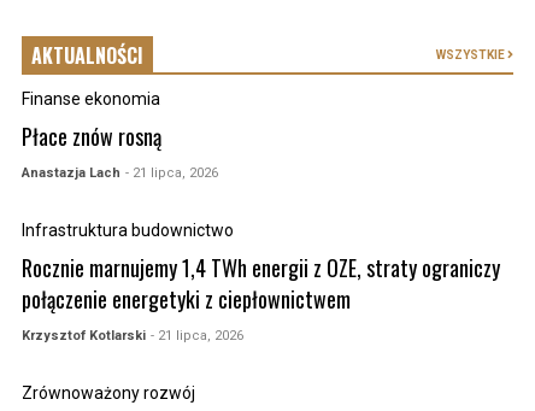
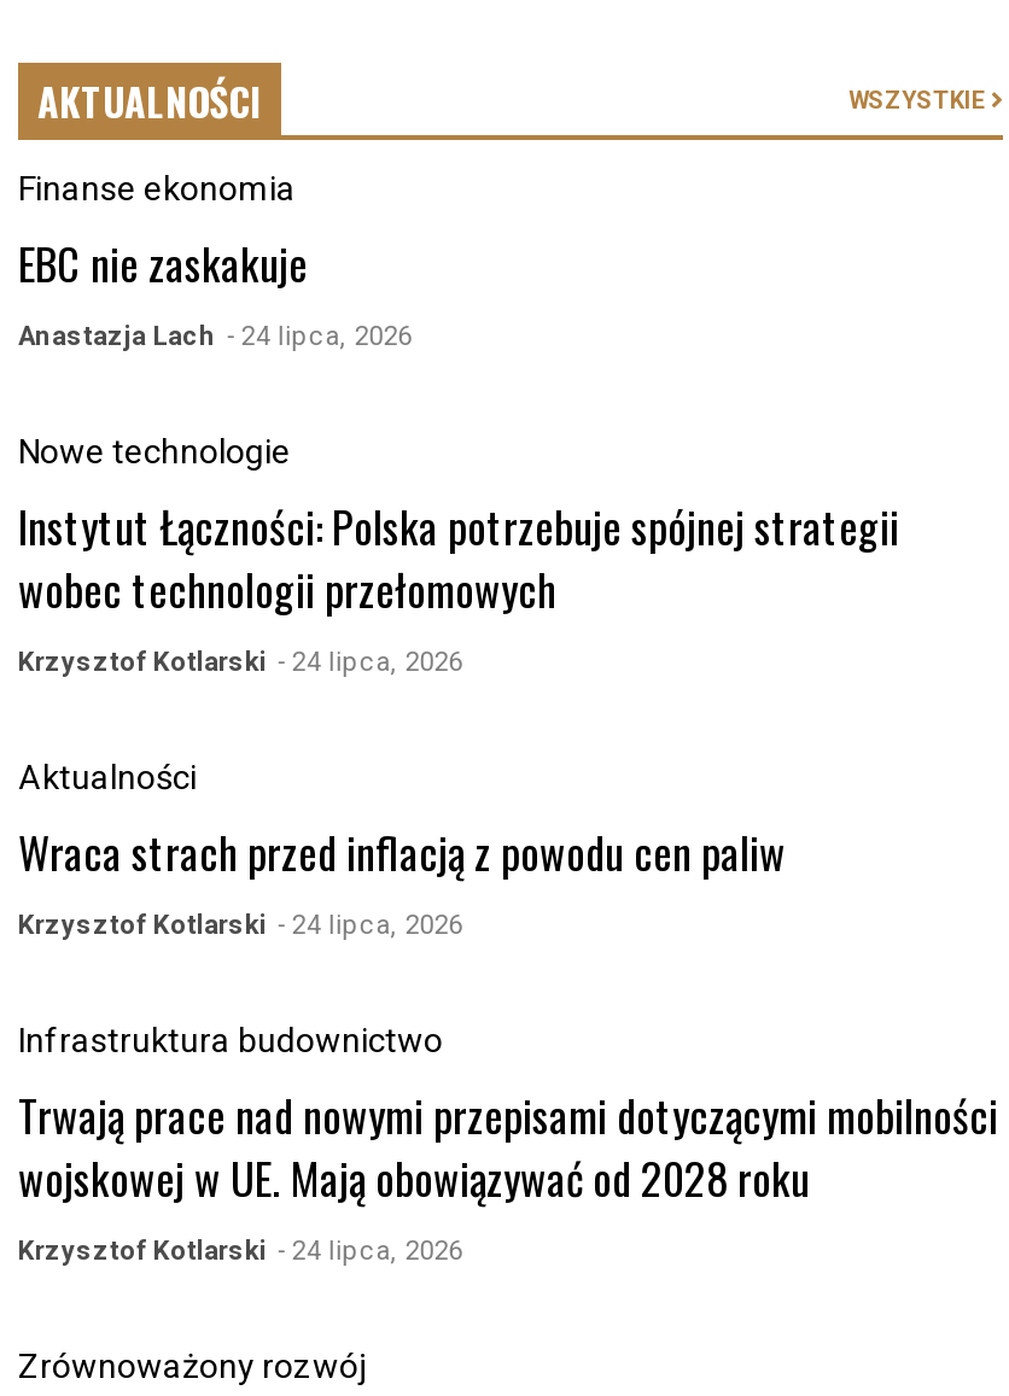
[22,120,219,181] Płace znów rosną | Anastazja Lach - 21 lipca, 2026 -> [18,231,899,941] EBC nie zaskakuje | Anastazja Lach - 24 lipca, 2026 | Nowe technologie | Instytut Łączności: Polska potrzebuje spójnej strategii | wobec technologii przełomowych | Krzysztof Kotlarski - 24 lipca, 2026 | Aktualności | Wraca strach przed inflacją z powodu cen paliw | Krzysztof Kotlarski - 24 lipca, 2026
[22,252,500,343] Rocznie marnujemy 1,4 TWh energii z OZE, straty ograniczy | połączenie energetyki z ciepłownictwem | Krzysztof Kotlarski - 21 lipca, 2026 -> [18,1083,998,1267] Trwają prace nad nowymi przepisami dotyczącymi mobilności | wojskowej w UE. Mają obowiązywać od 2028 roku | Krzysztof Kotlarski - 24 lipca, 2026

